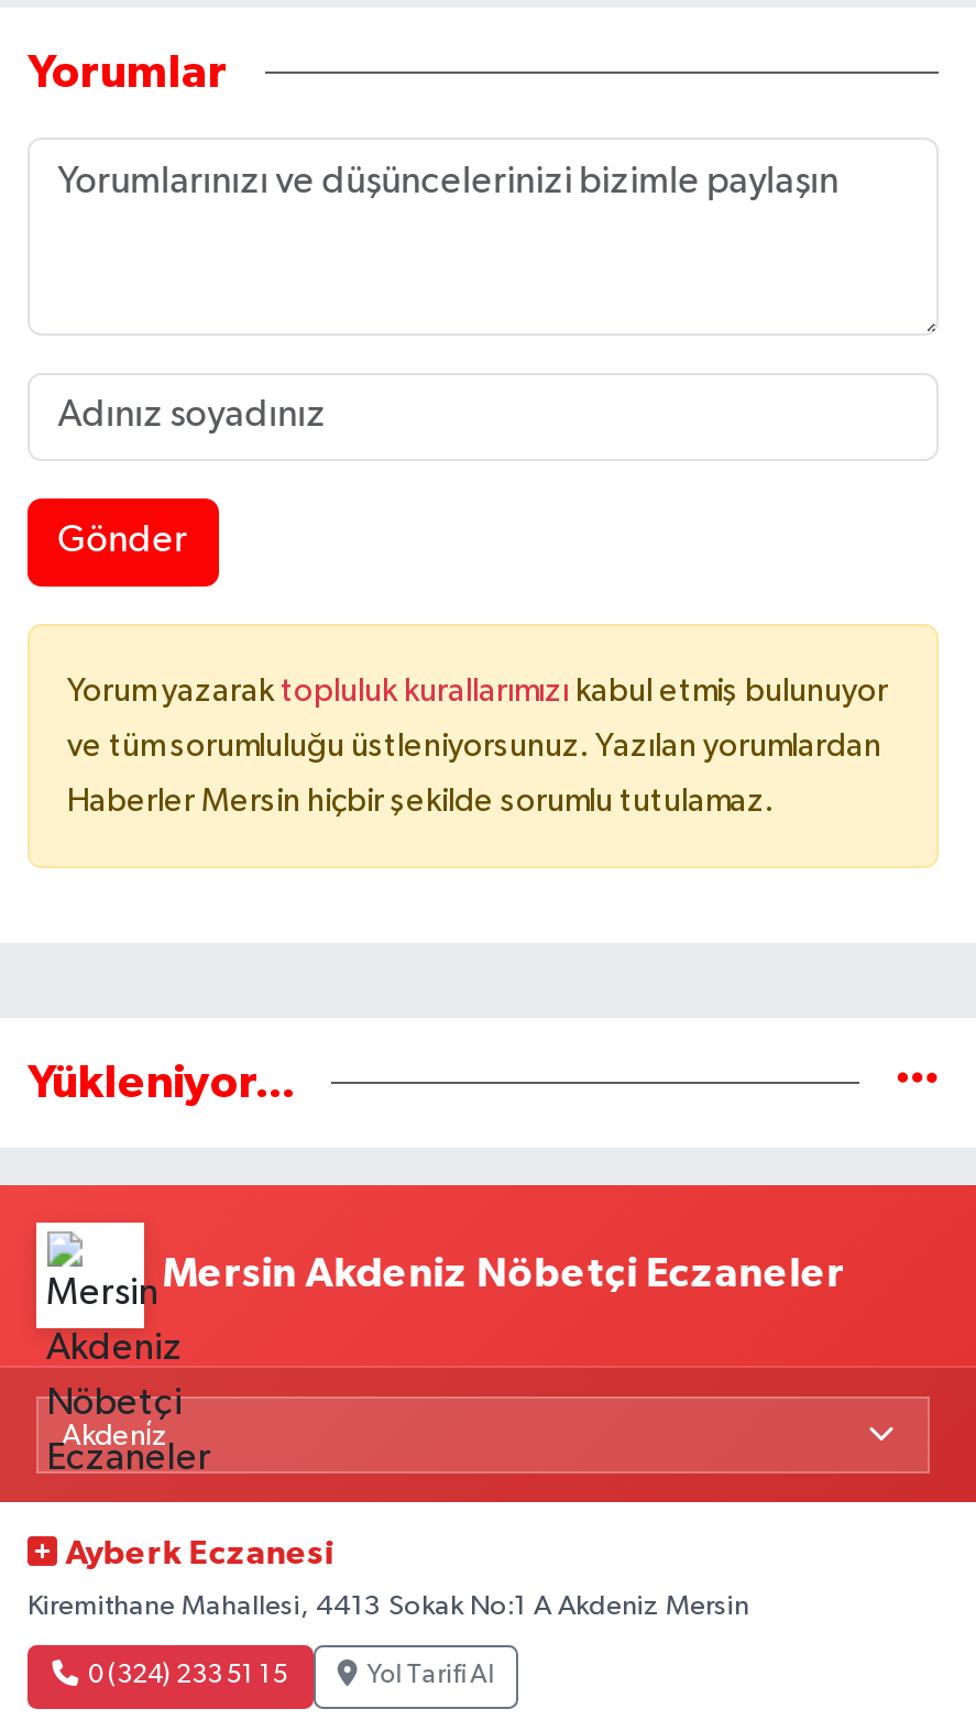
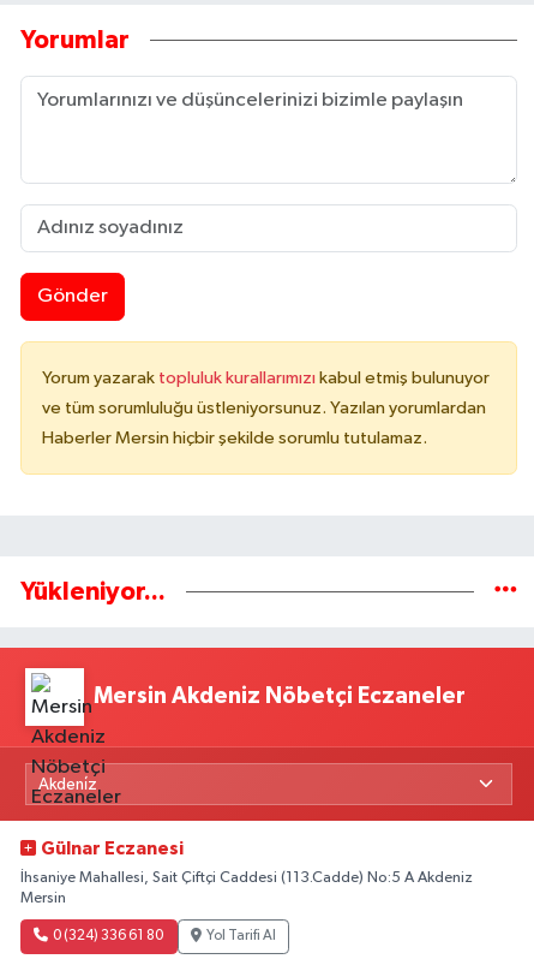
[65,1537,334,1570] Ayberk Eczanesi -> [41,840,184,858] Gülnar Eczanesi
[28,1593,749,1621] Kiremithane Mahallesi, 4413 Sokak No:1 A Akdeniz Mersin -> [20,870,473,906] İhsaniye Mahallesi, Sait Çiftçi Caddesi (113.Cadde) No:5 A Akdeniz | Mersin
[88,1662,288,1689] 0 (324) 233 51 15 -> [53,929,164,943] 0 (324) 336 61 80

